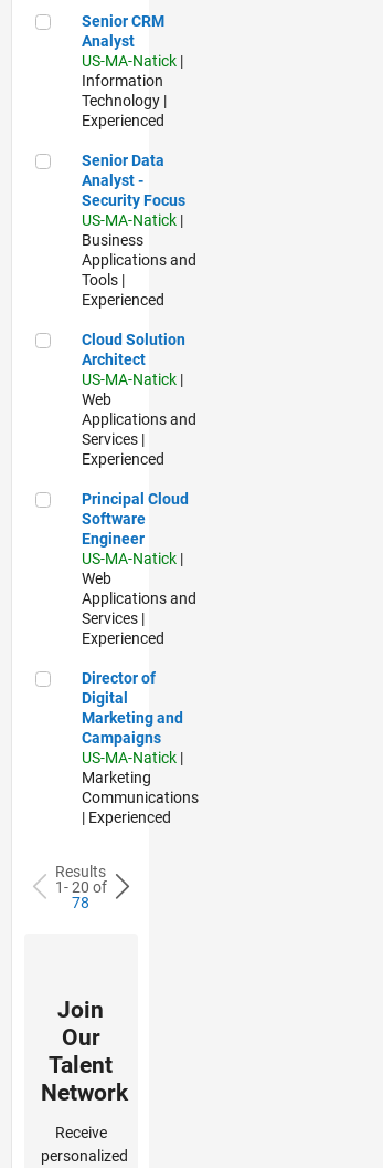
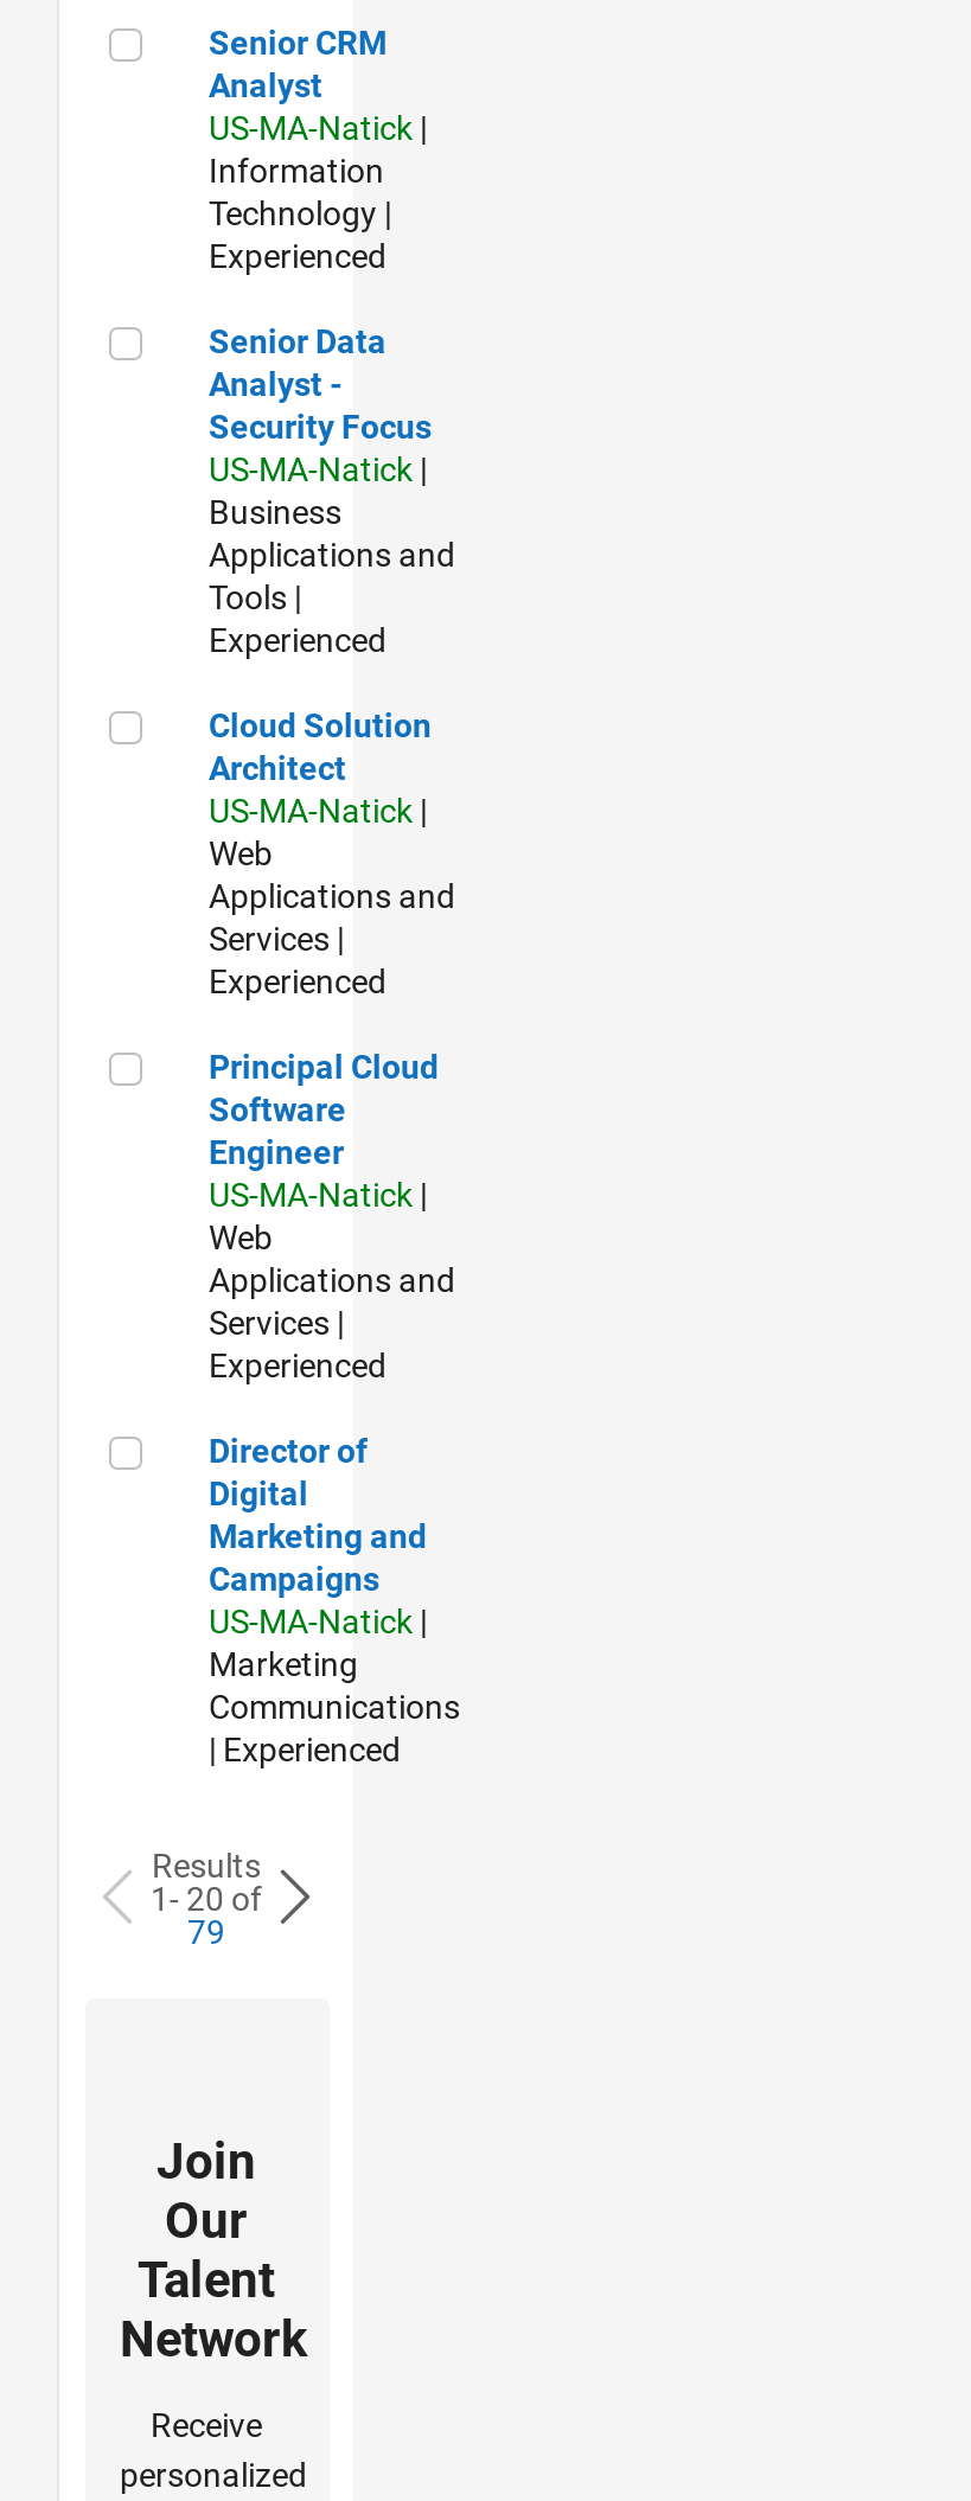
[72,893,89,911] 78 -> [187,1913,225,1951] 79

